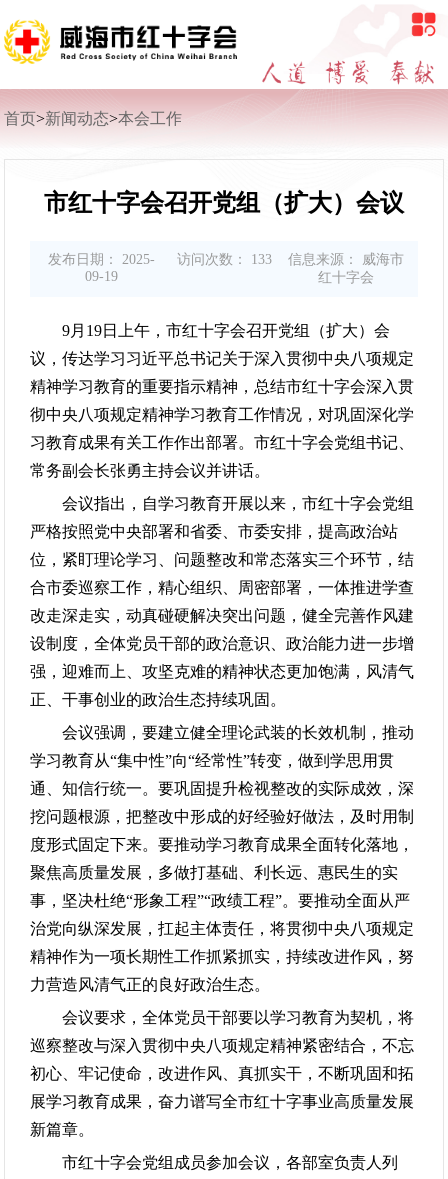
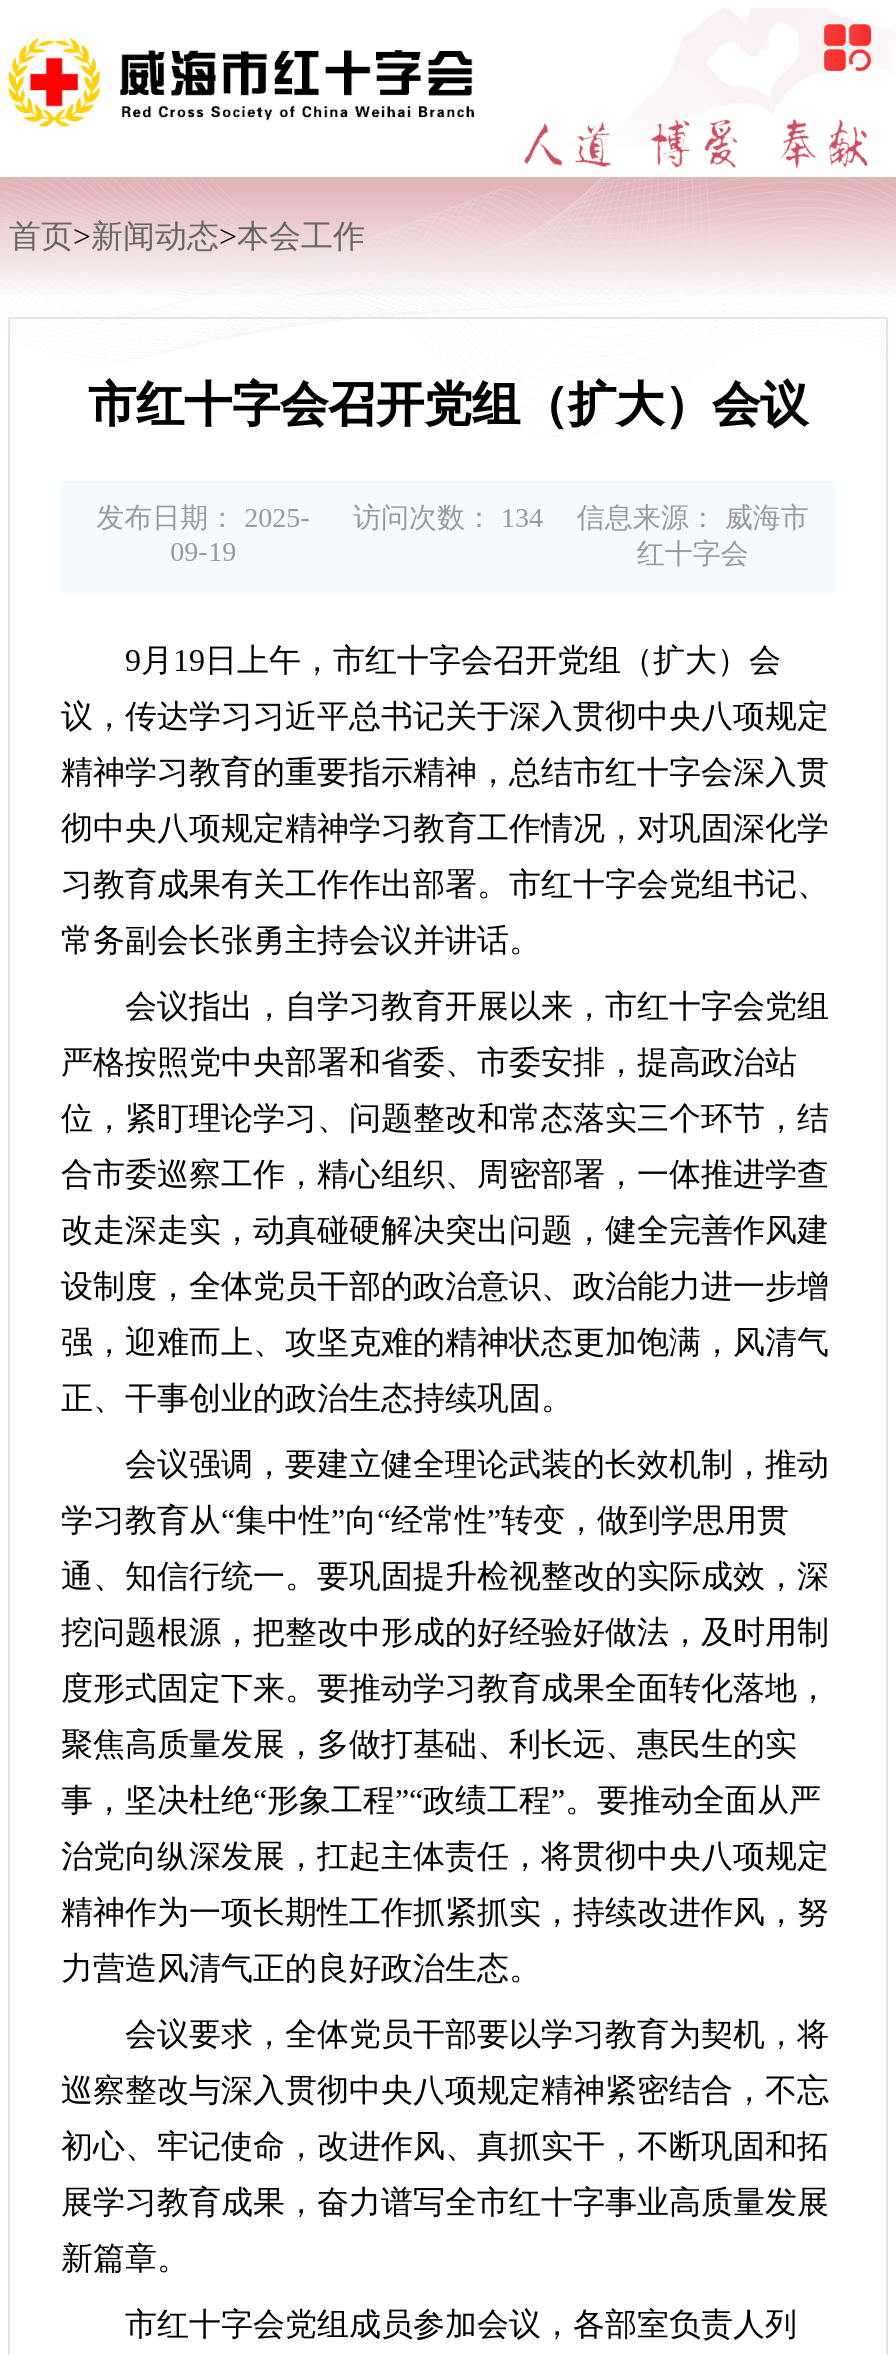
[48,252,404,267] 发布日期： 2025- 访问次数： 133 信息来源： 威海市 -> [96,503,809,533] 发布日期： 2025- 访问次数： 134 信息来源： 威海市

